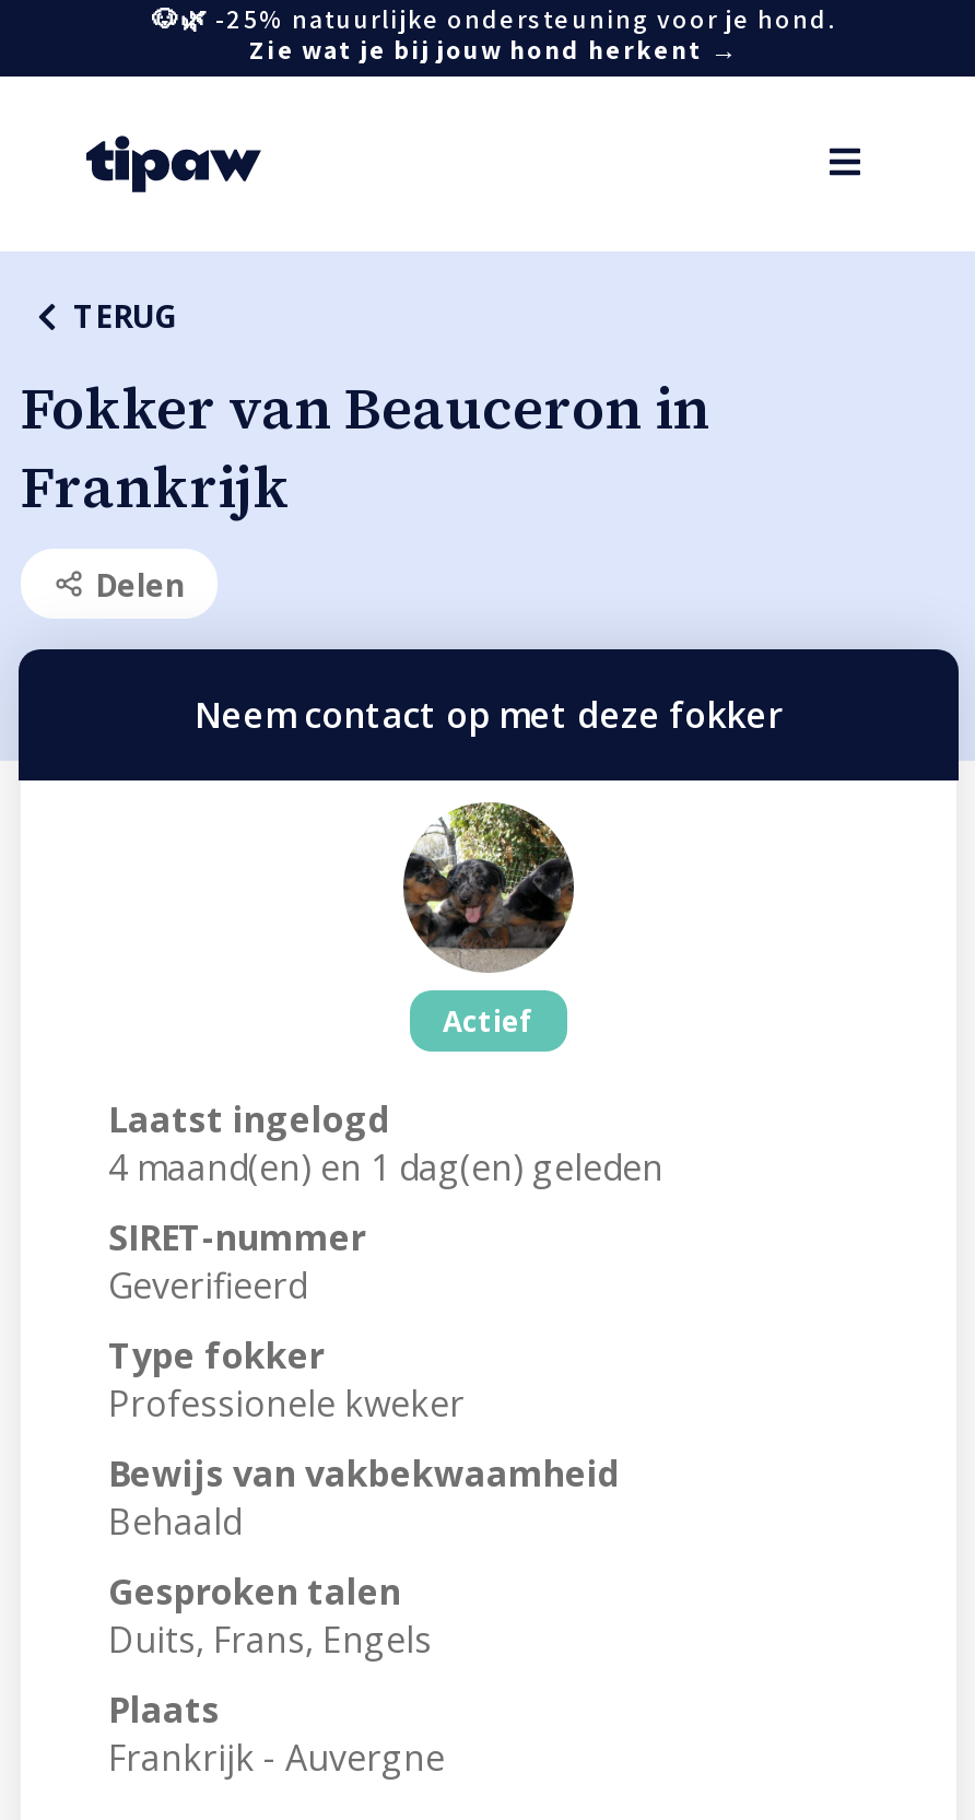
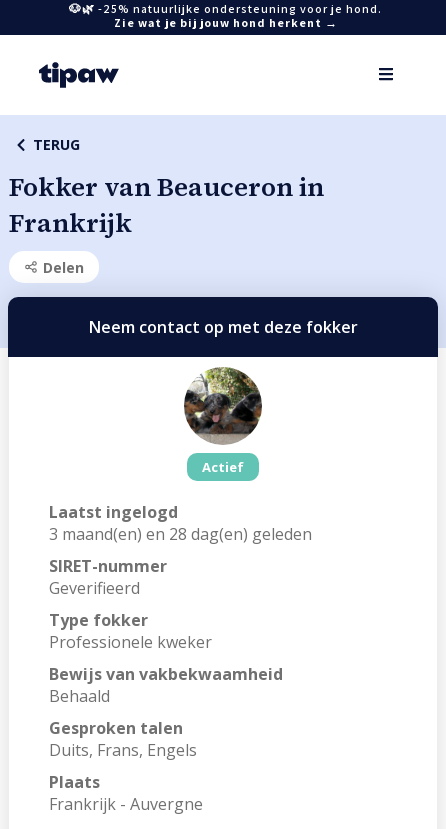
[108,1143,663,1191] 4 maand(en) en 1 dag(en) geleden -> [49,523,312,545] 3 maand(en) en 28 dag(en) geleden

